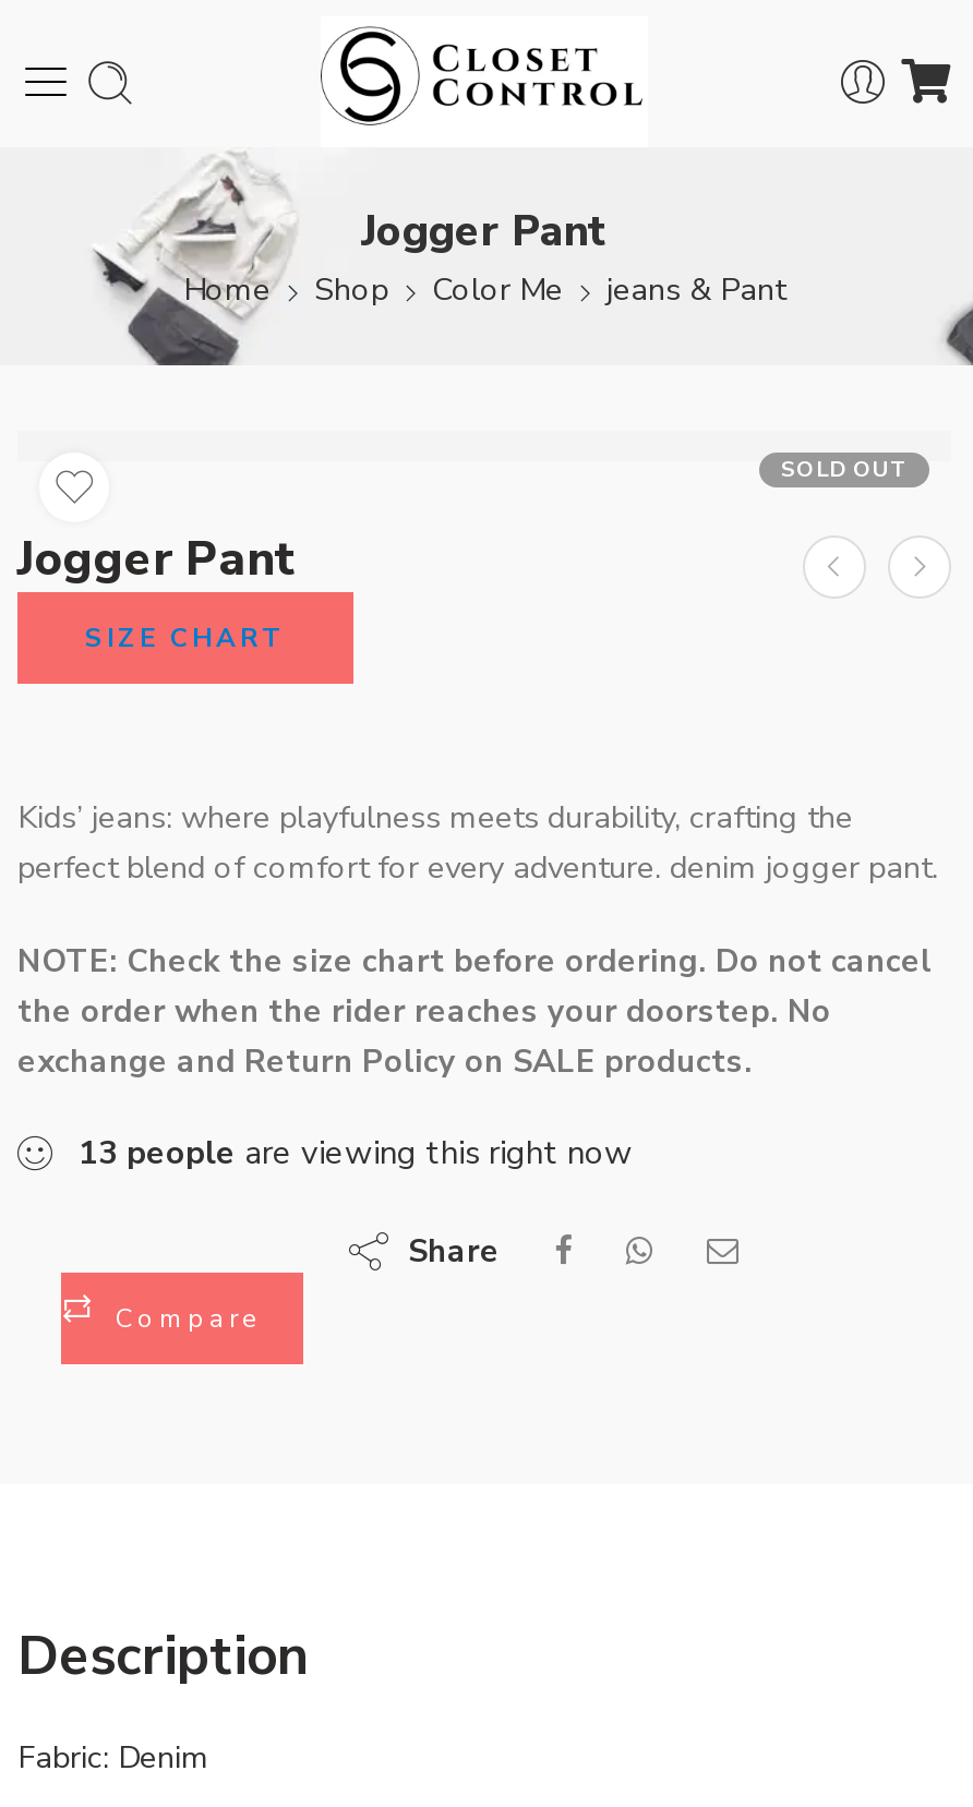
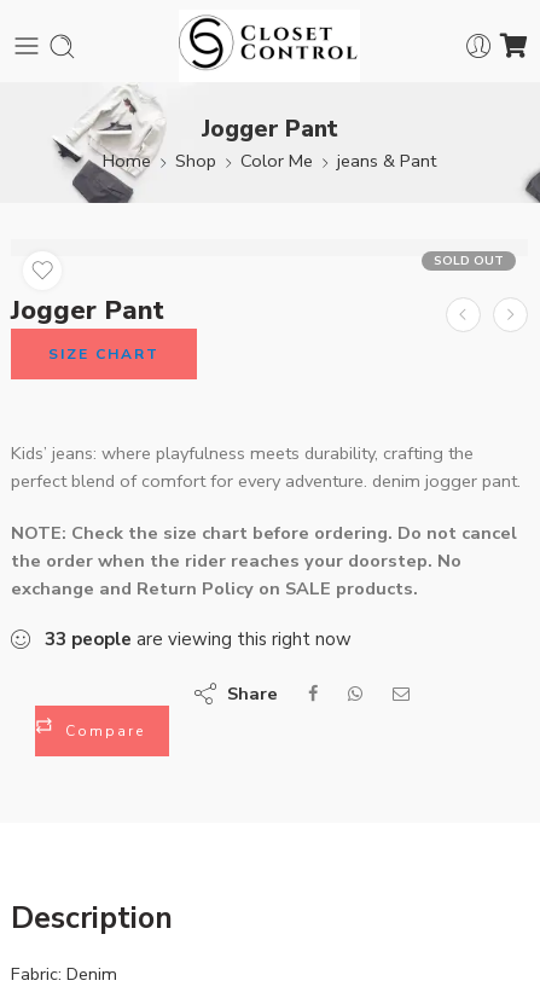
[79,1131,633,1174] 13 people are viewing this right now -> [45,627,352,651] 33 people are viewing this right now

